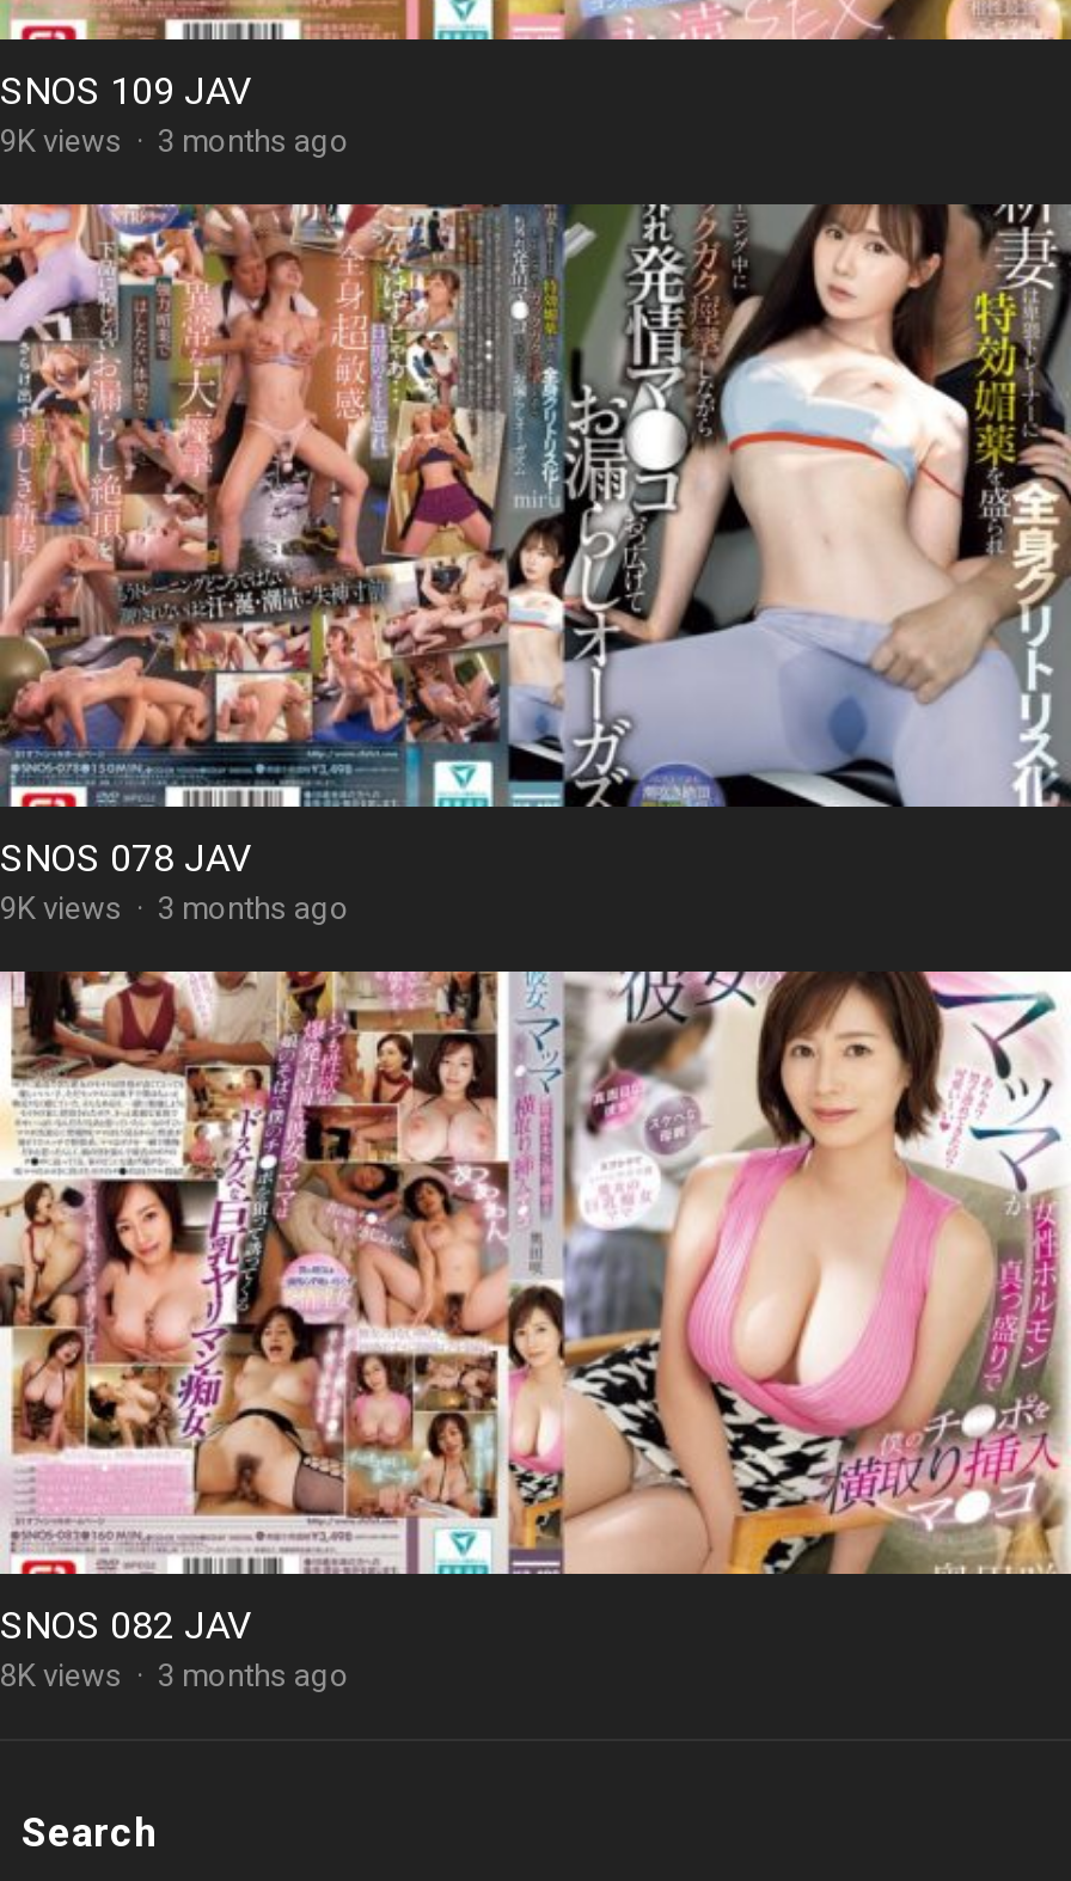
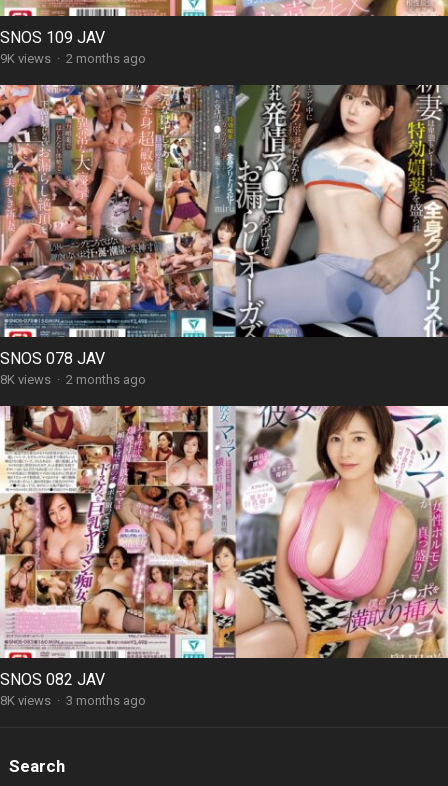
[0,122,349,158] 9K views · 3 months ago -> [0,51,146,66] 9K views · 2 months ago
[0,890,349,925] 9K views · 3 months ago -> [0,372,146,387] 8K views · 2 months ago

